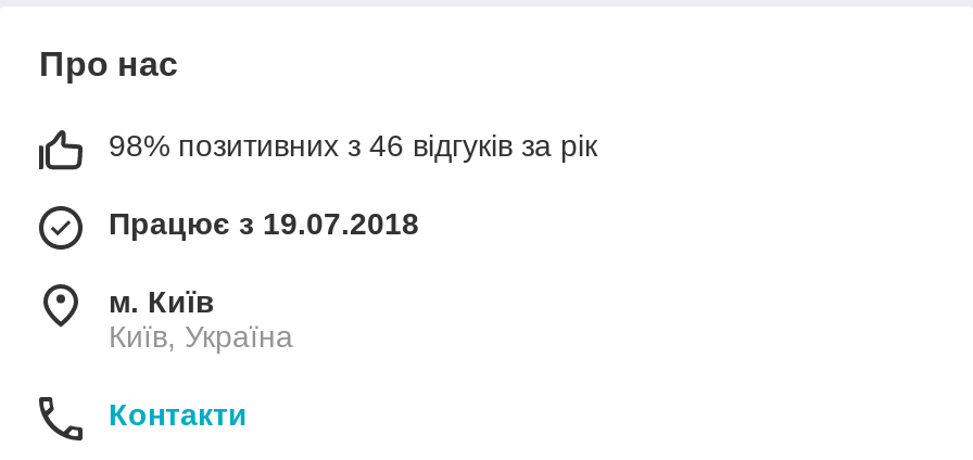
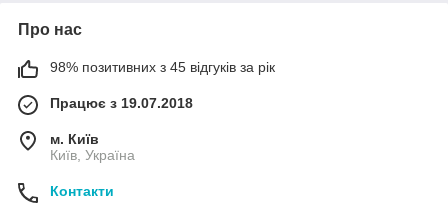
[109,128,597,162] 98% позитивних з 46 відгуків за рік -> [50,59,275,75] 98% позитивних з 45 відгуків за рік

